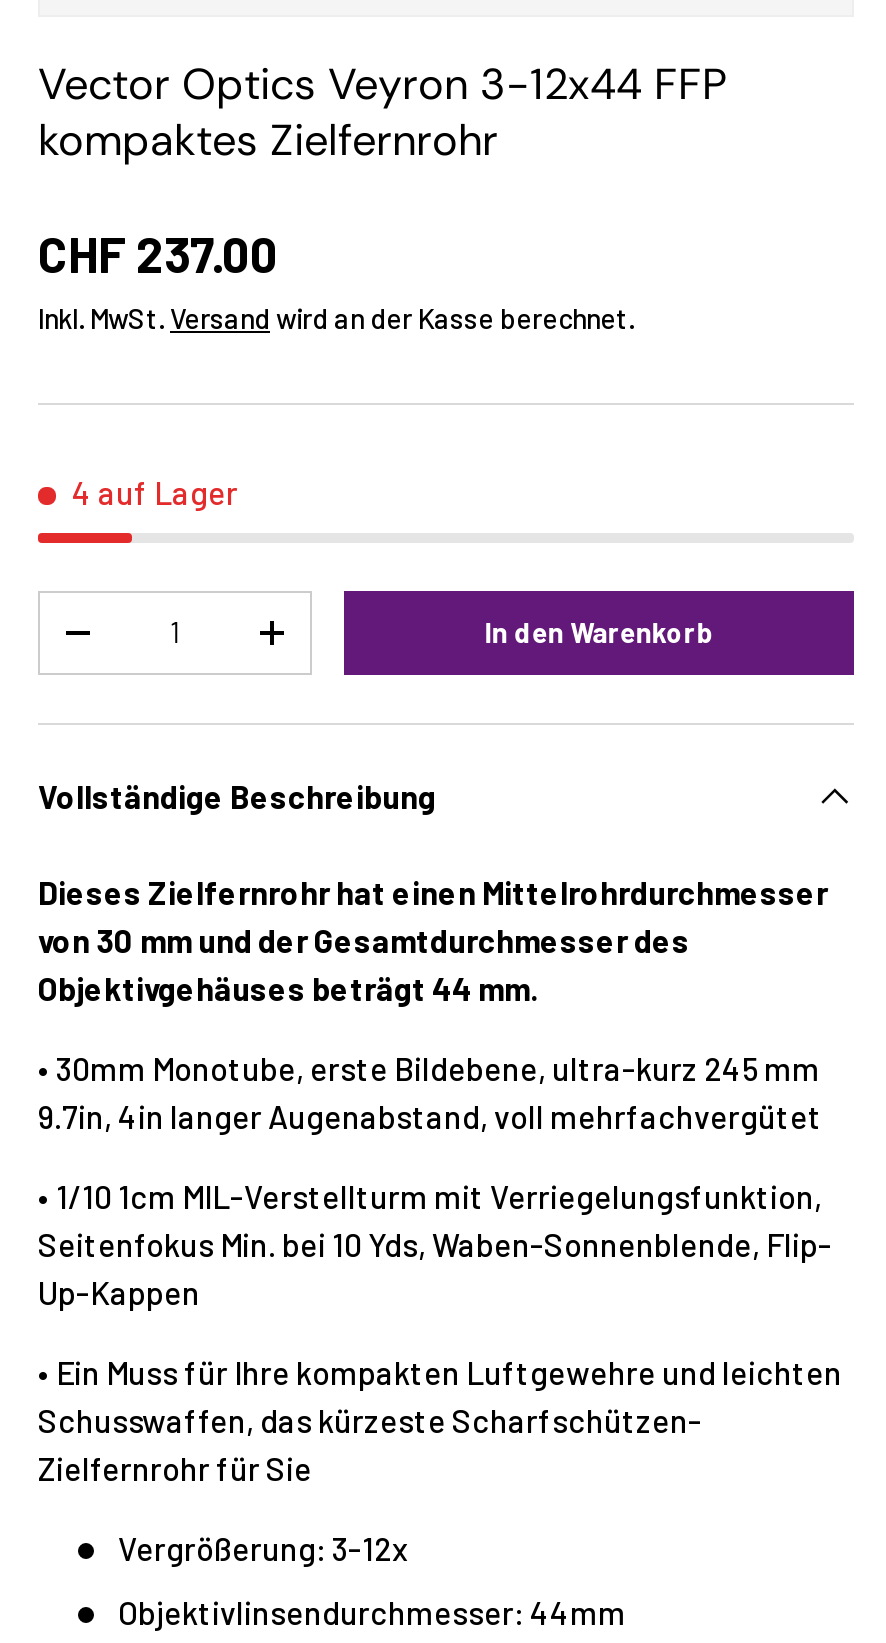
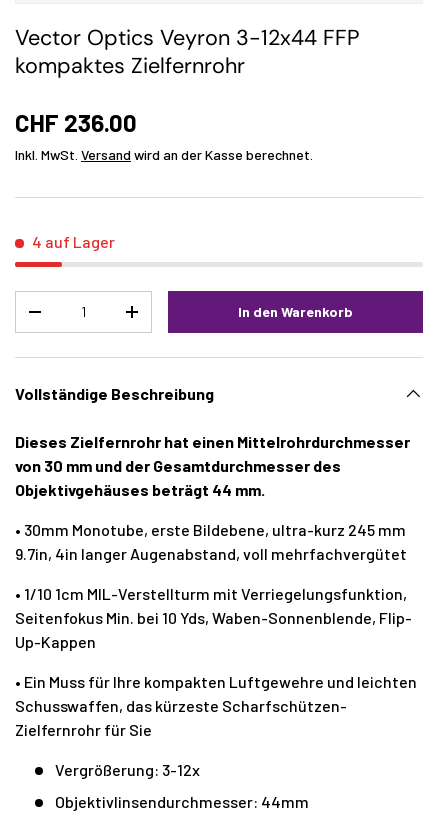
[38,224,278,284] CHF 237.00 -> [15,107,137,137] CHF 236.00

